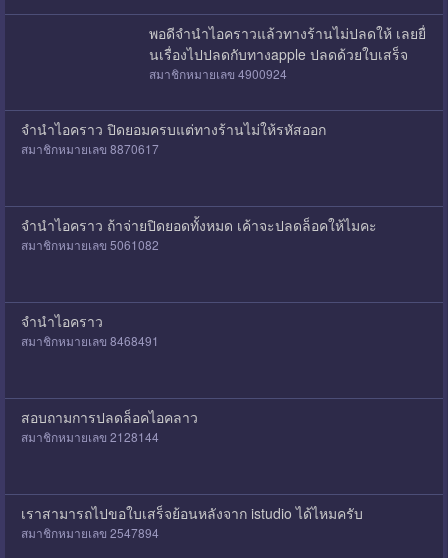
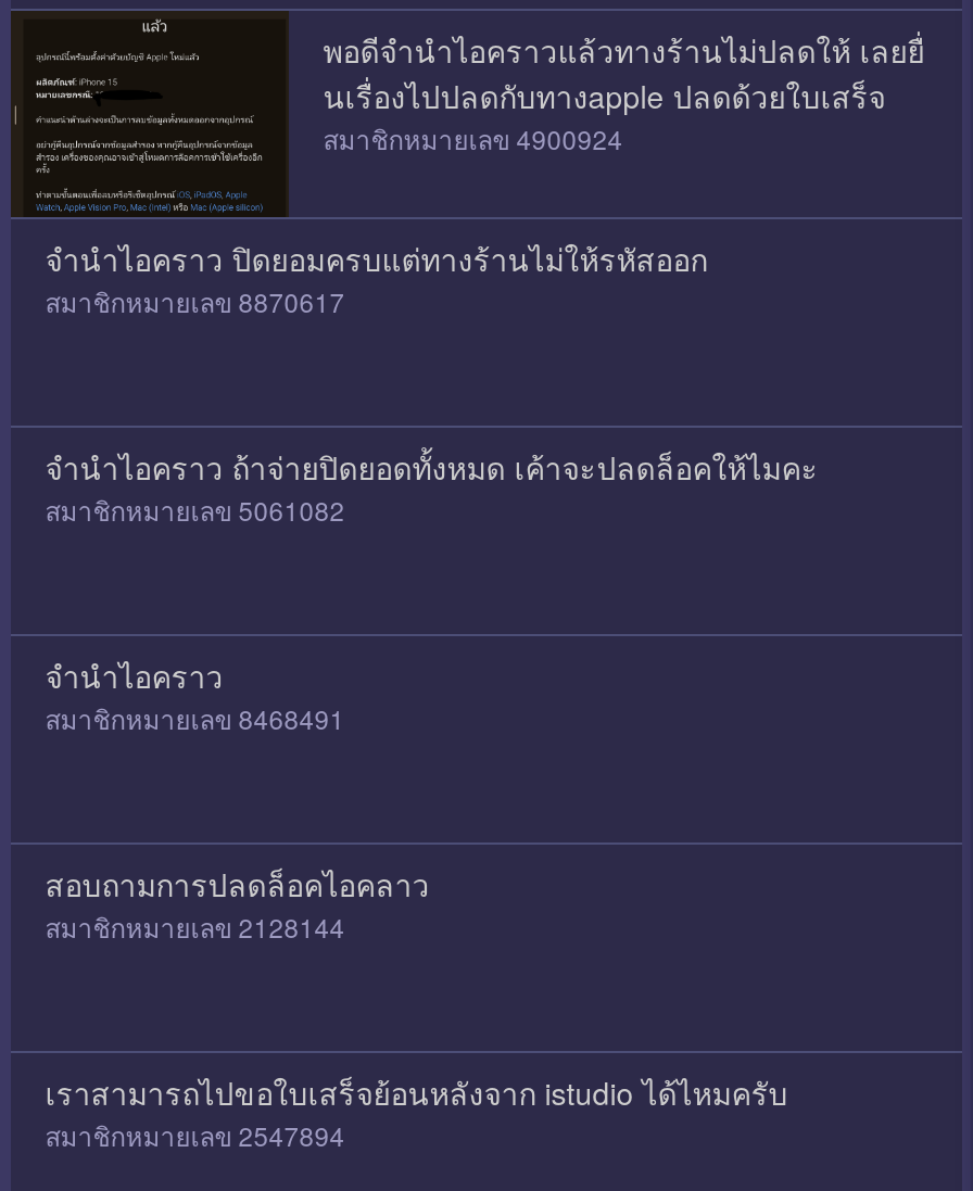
none -> [11,10,291,218] [image]

